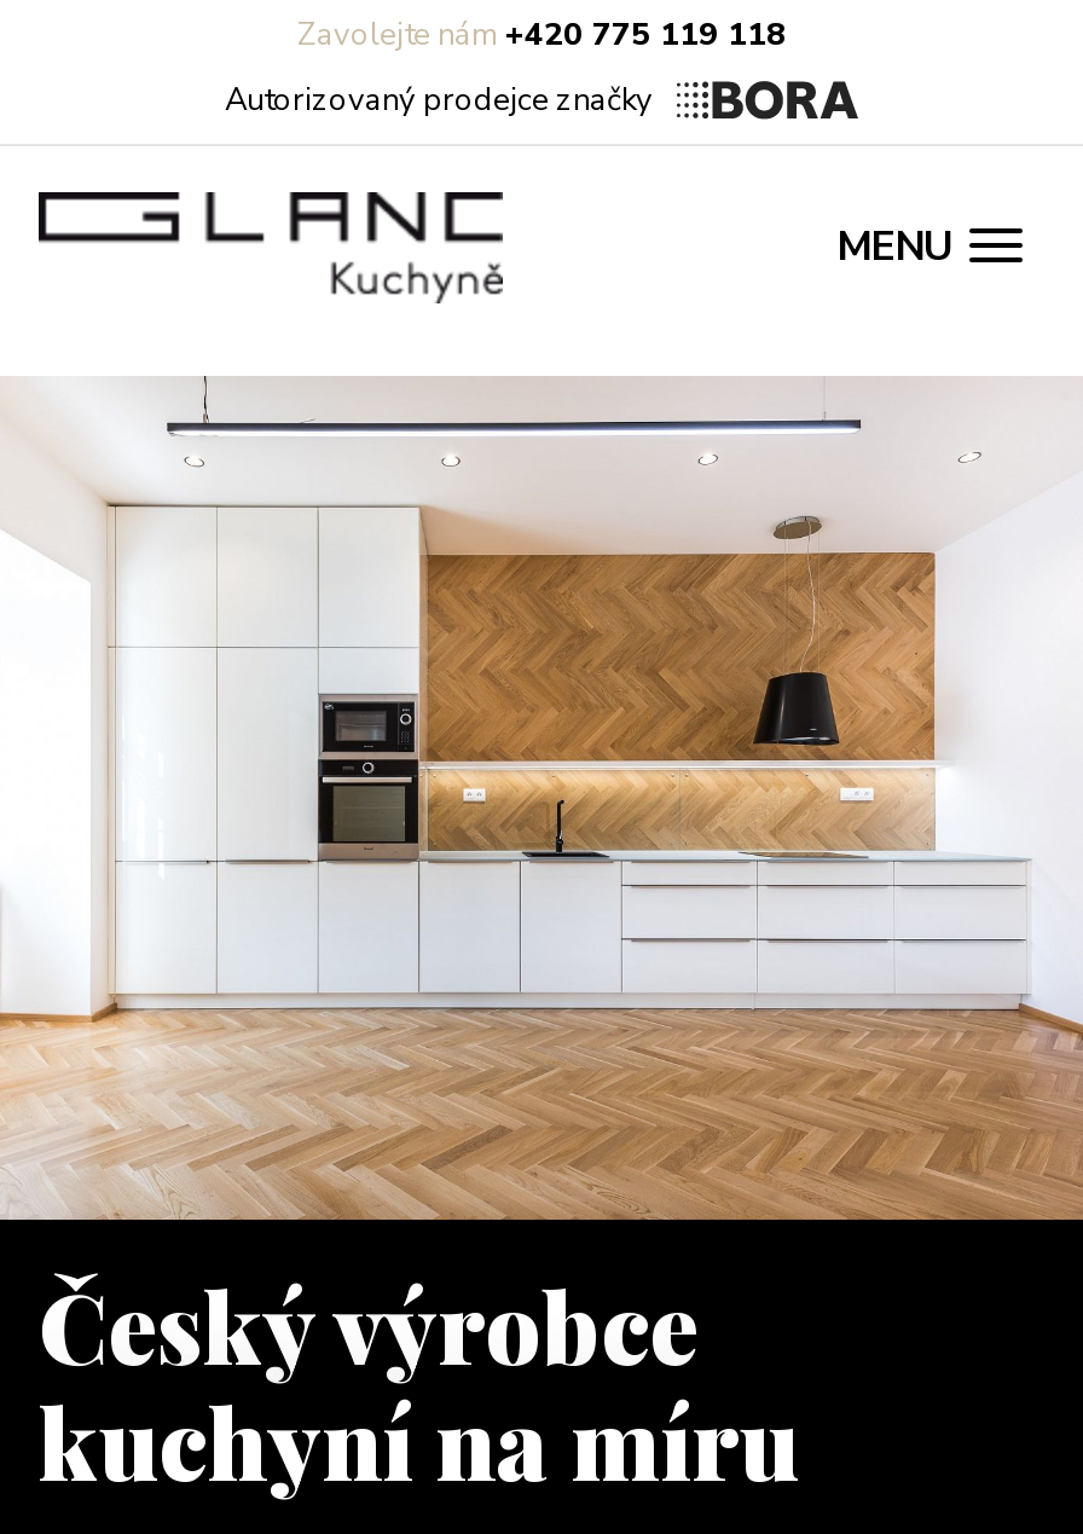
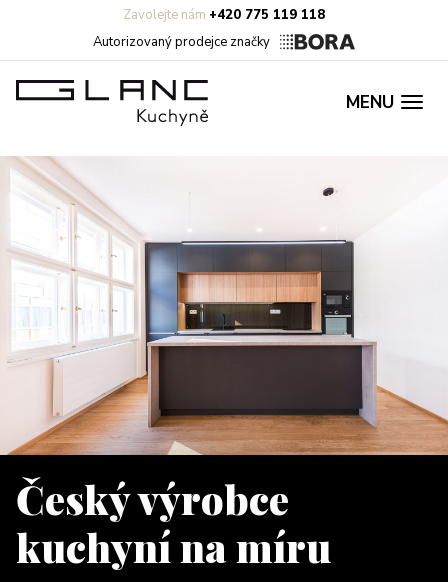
[7,376,1076,1222] [image] -> [3,158,445,456] [image]

